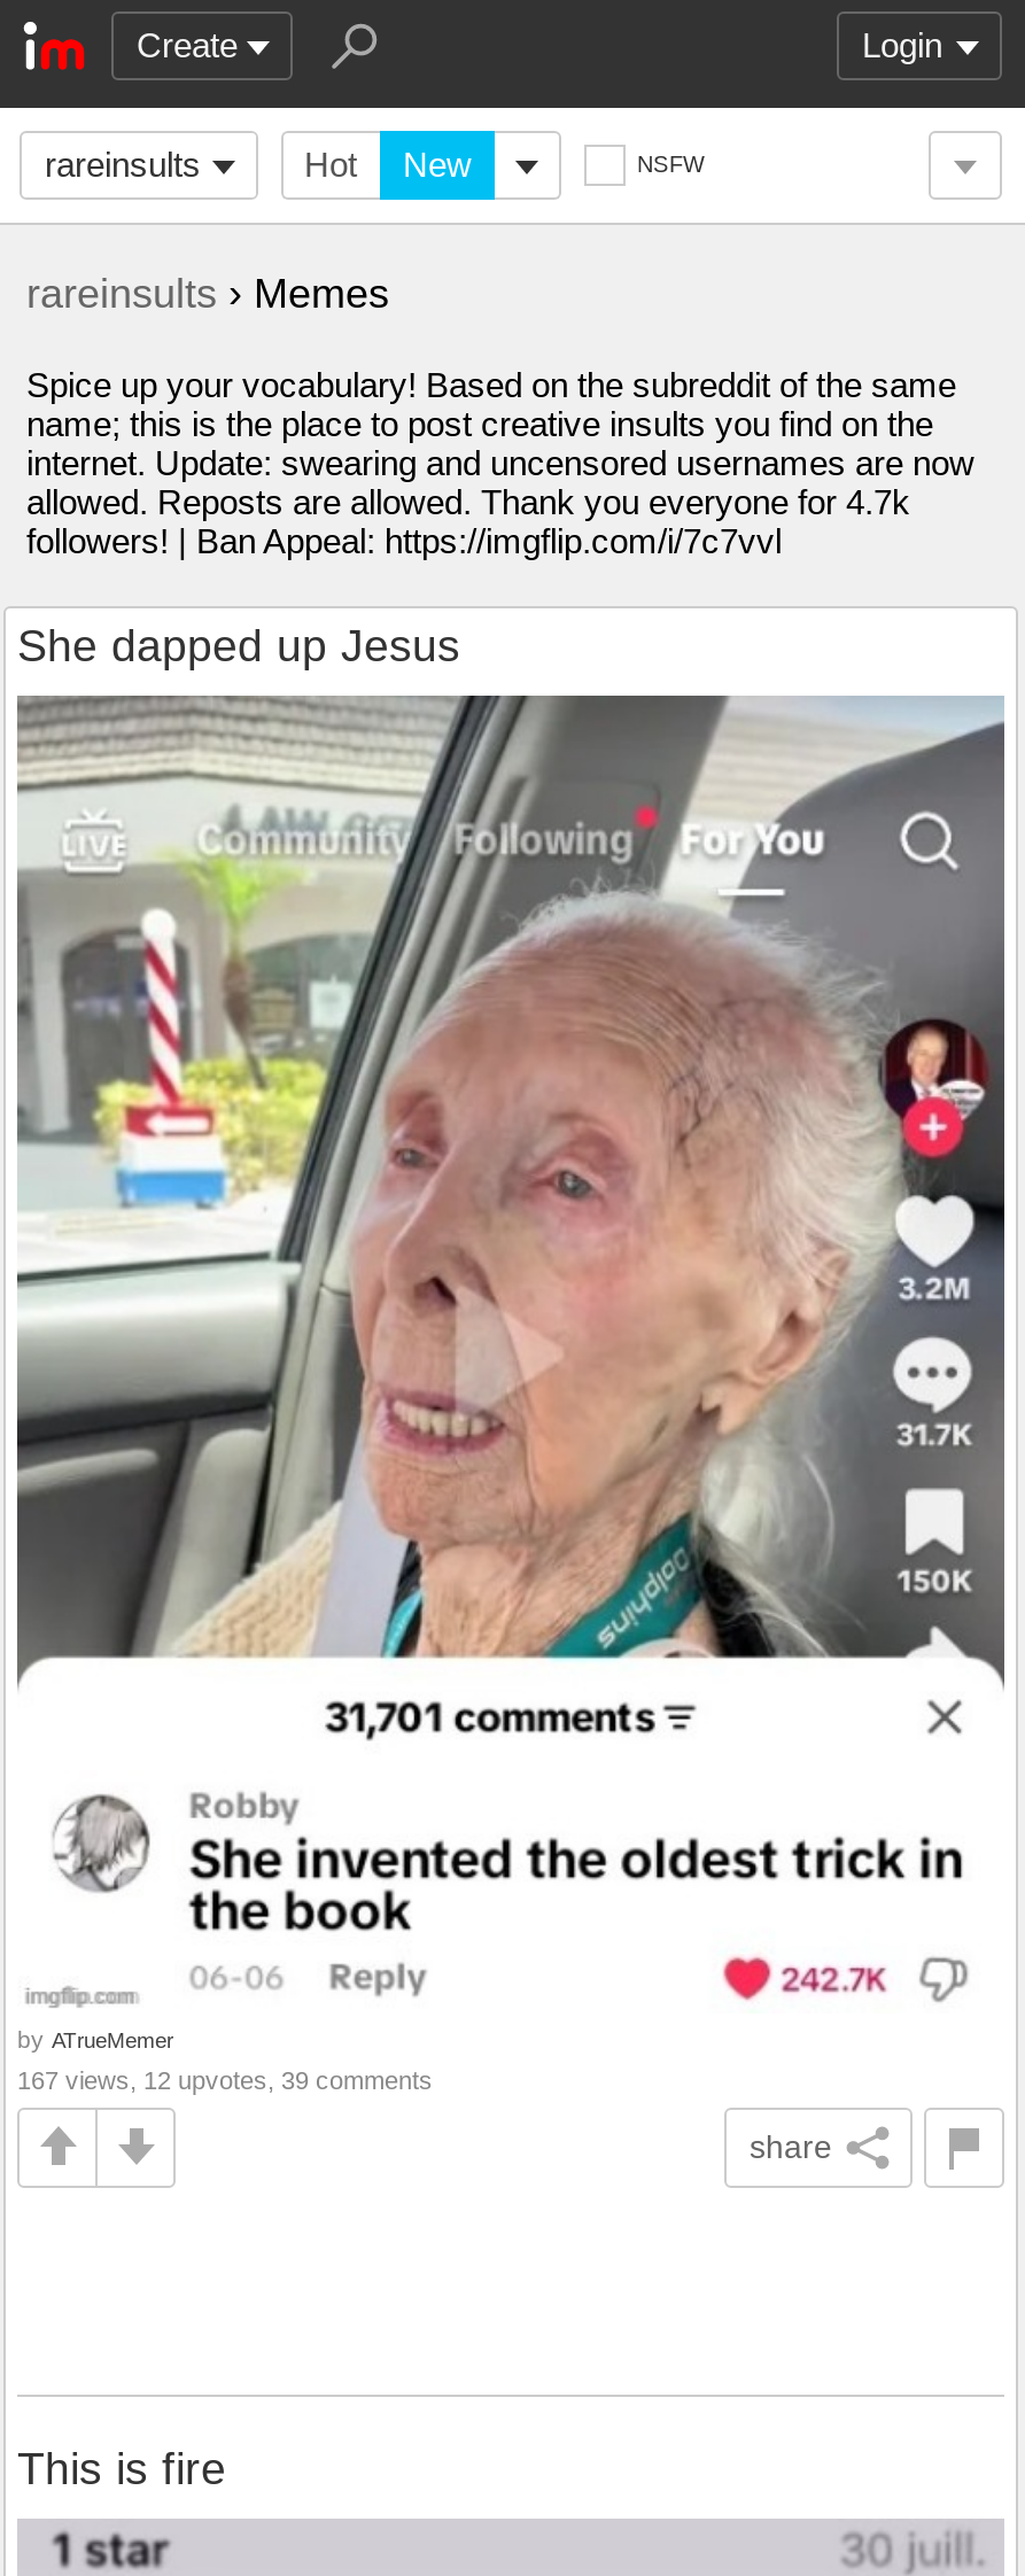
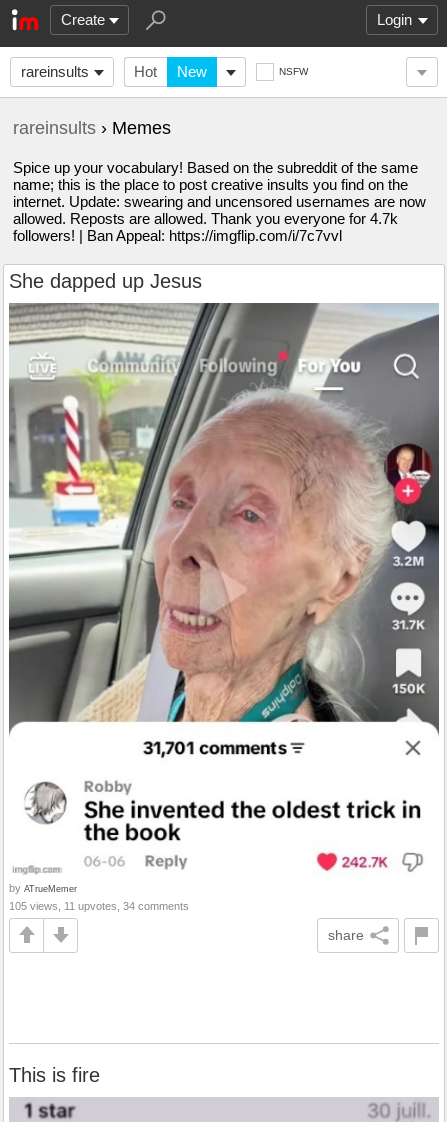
[17,2066,433,2093] 167 views, 12 upvotes, 39 comments -> [9,900,189,912] 105 views, 11 upvotes, 34 comments

